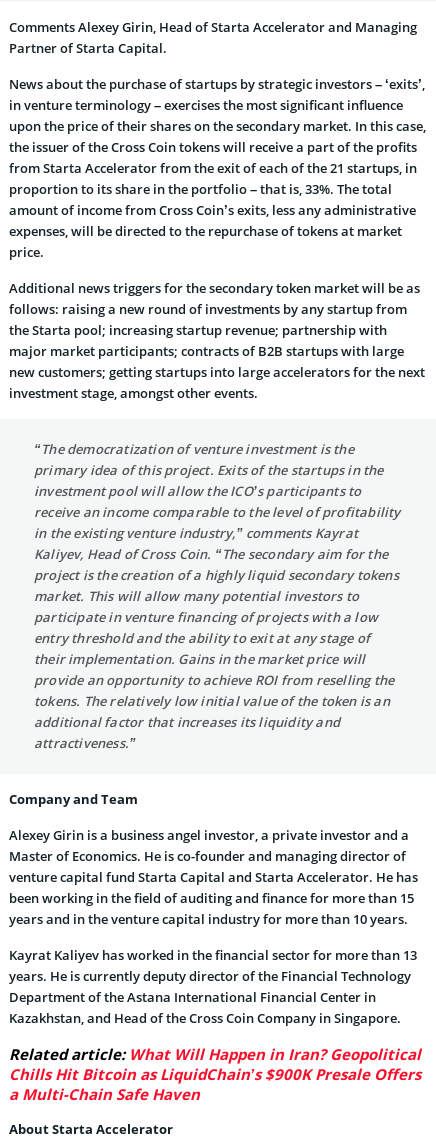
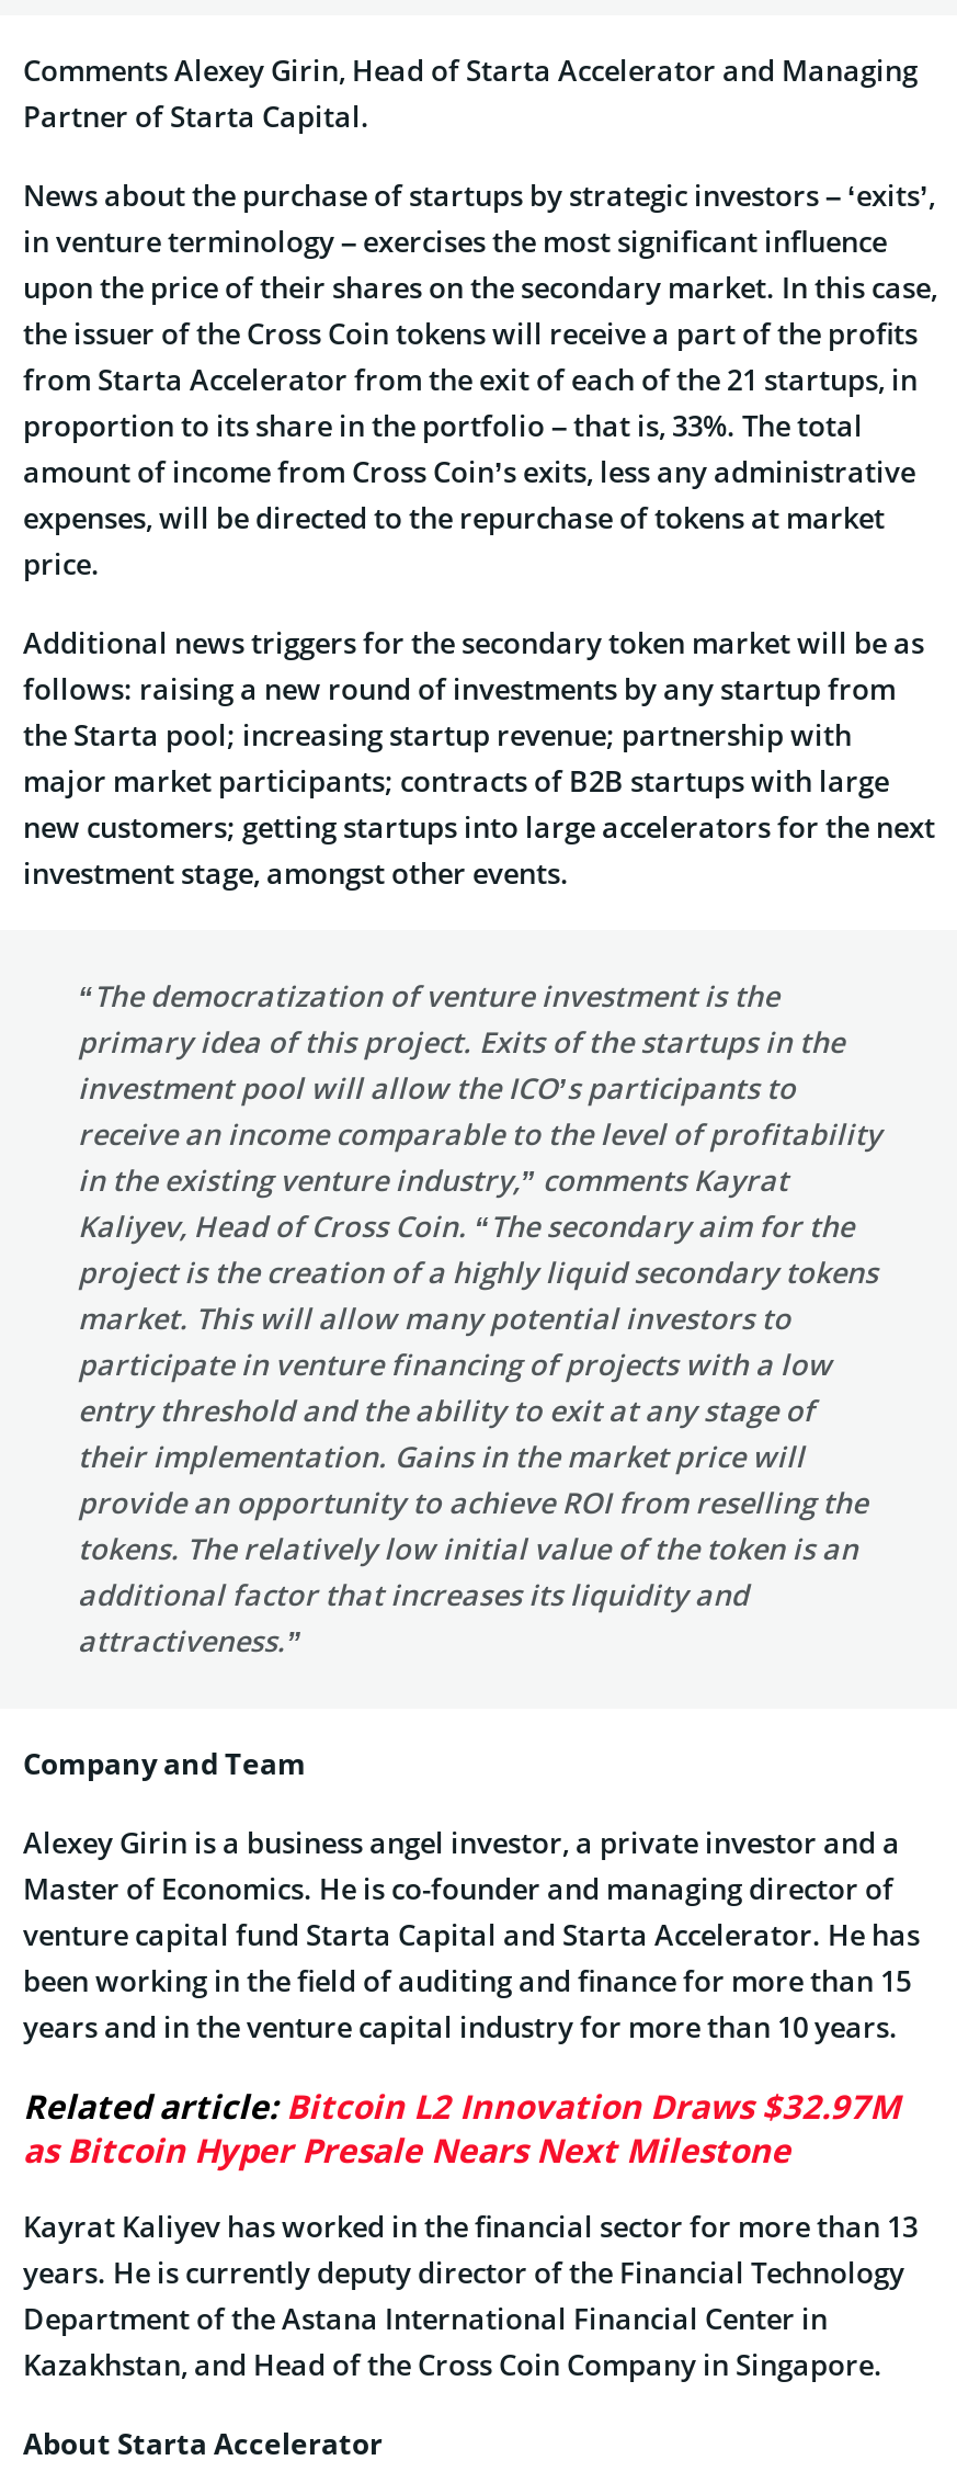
none -> [23,2084,900,2172] Related article: Bitcoin L2 Innovation Draws $32.97M | as Bitcoin Hyper Presale Nears Next Milestone
moved [9,946,417,1027] -> [23,2207,918,2384]: Kayrat Kaliyev has worked in the financial sector for more than 13 | years. He is currently deputy director of the Financial Technology | Department of the Astana International Financial Center in | Kazakhstan, and Head of the Cross Coin Company in Singapore.
[9,1044,421,1104] Related article: What Will Happen in Iran? Geopolitical | Chills Hit Bitcoin as LiquidChain’s $900K Presale Offers | a Multi-Chain Safe Haven -> none

